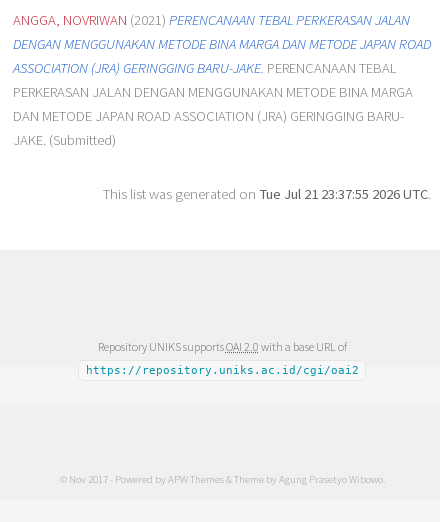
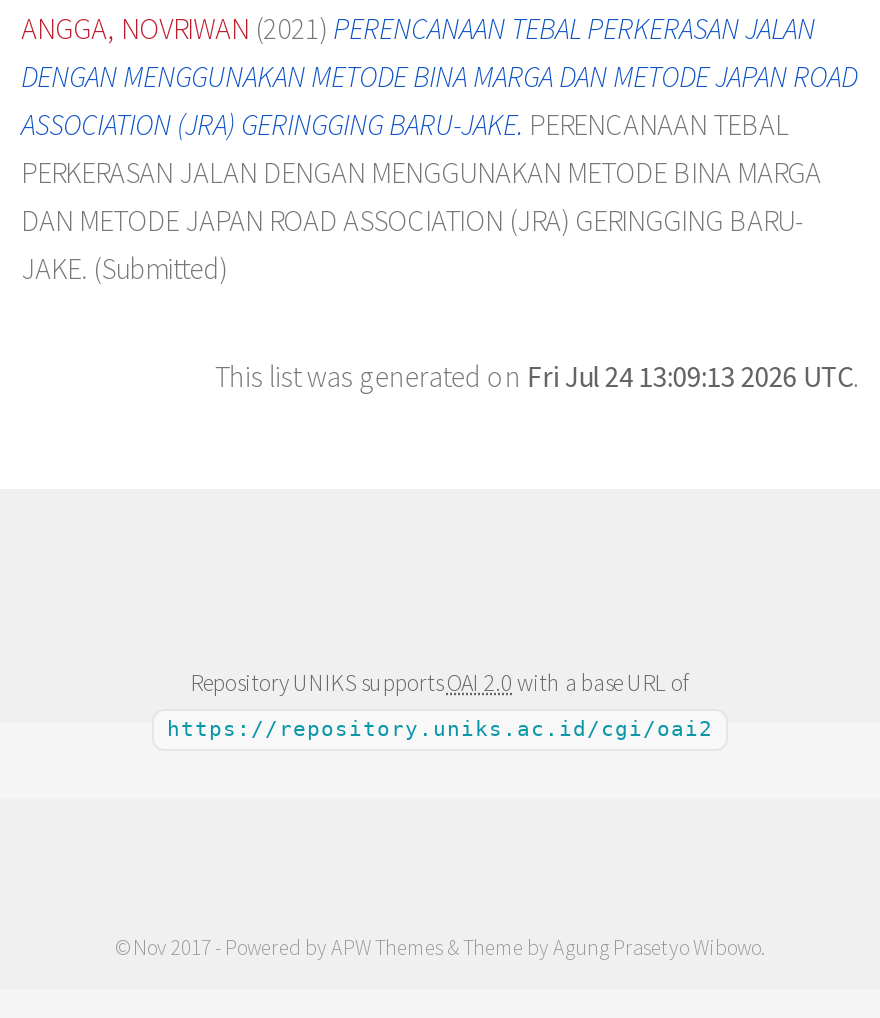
[103,185,431,203] This list was generated on Tue Jul 21 23:37:55 2026 UTC. -> [215,359,859,395] This list was generated on Fri Jul 24 13:09:13 2026 UTC.

